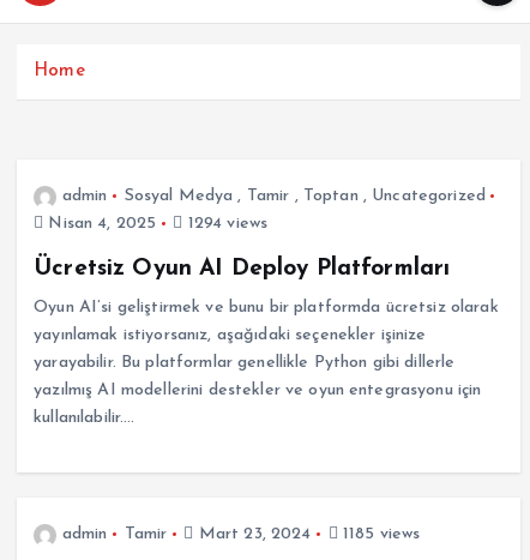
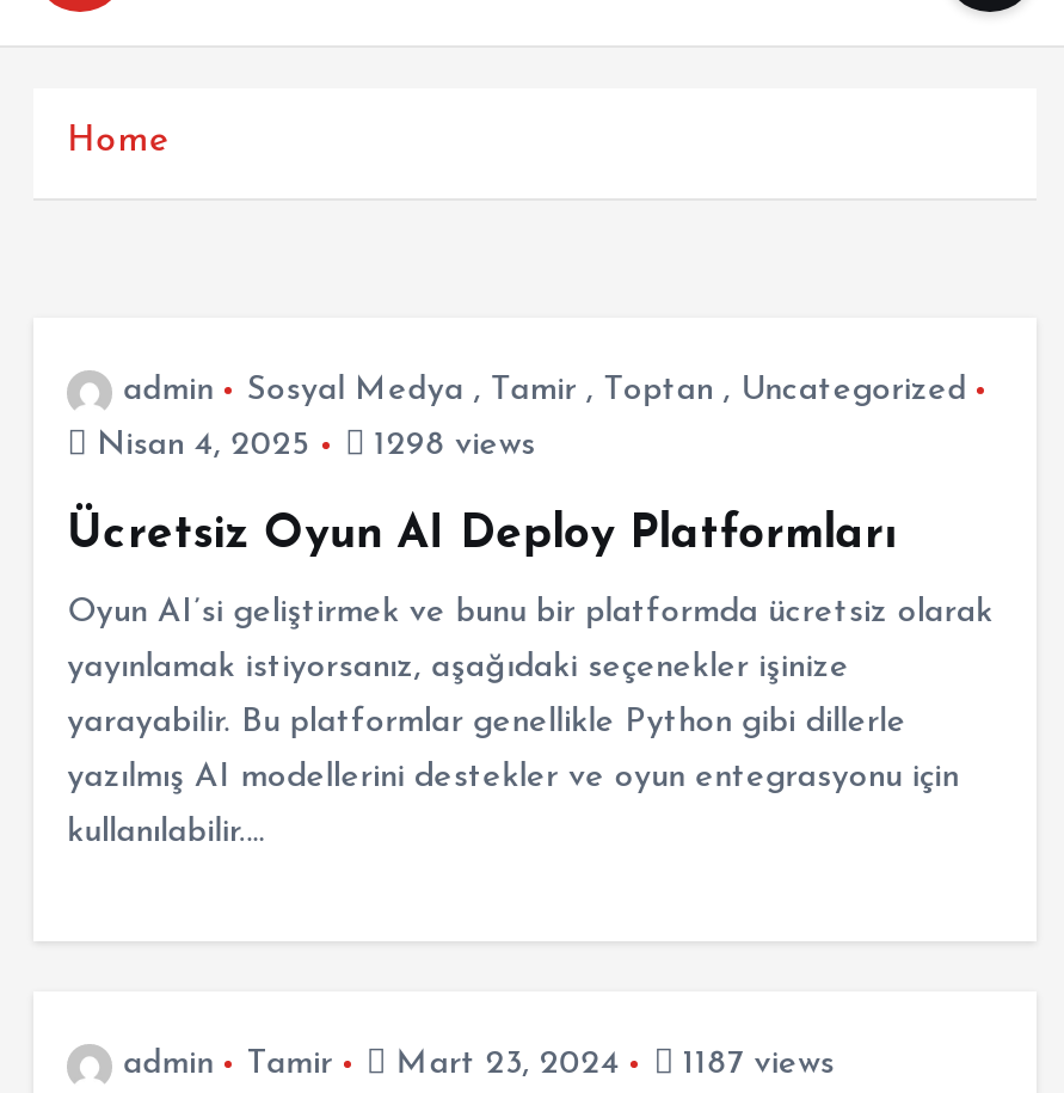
[44,215,268,233] Nisan 4, 2025 1294 views -> [87,428,535,464] Nisan 4, 2025 1298 views
[62,525,420,543] admin Tamir Mart 23, 2024 1185 views -> [123,1047,834,1082] admin Tamir Mart 23, 2024 1187 views

